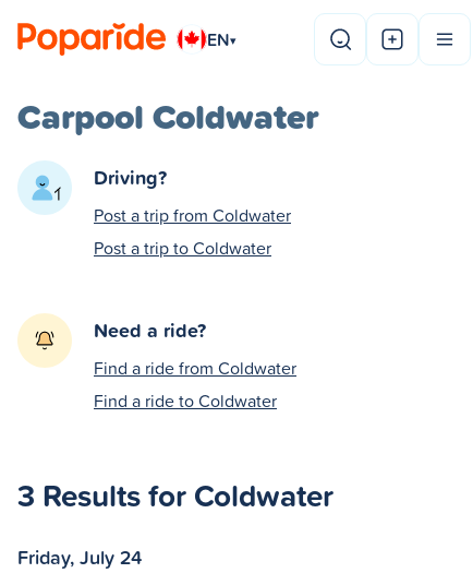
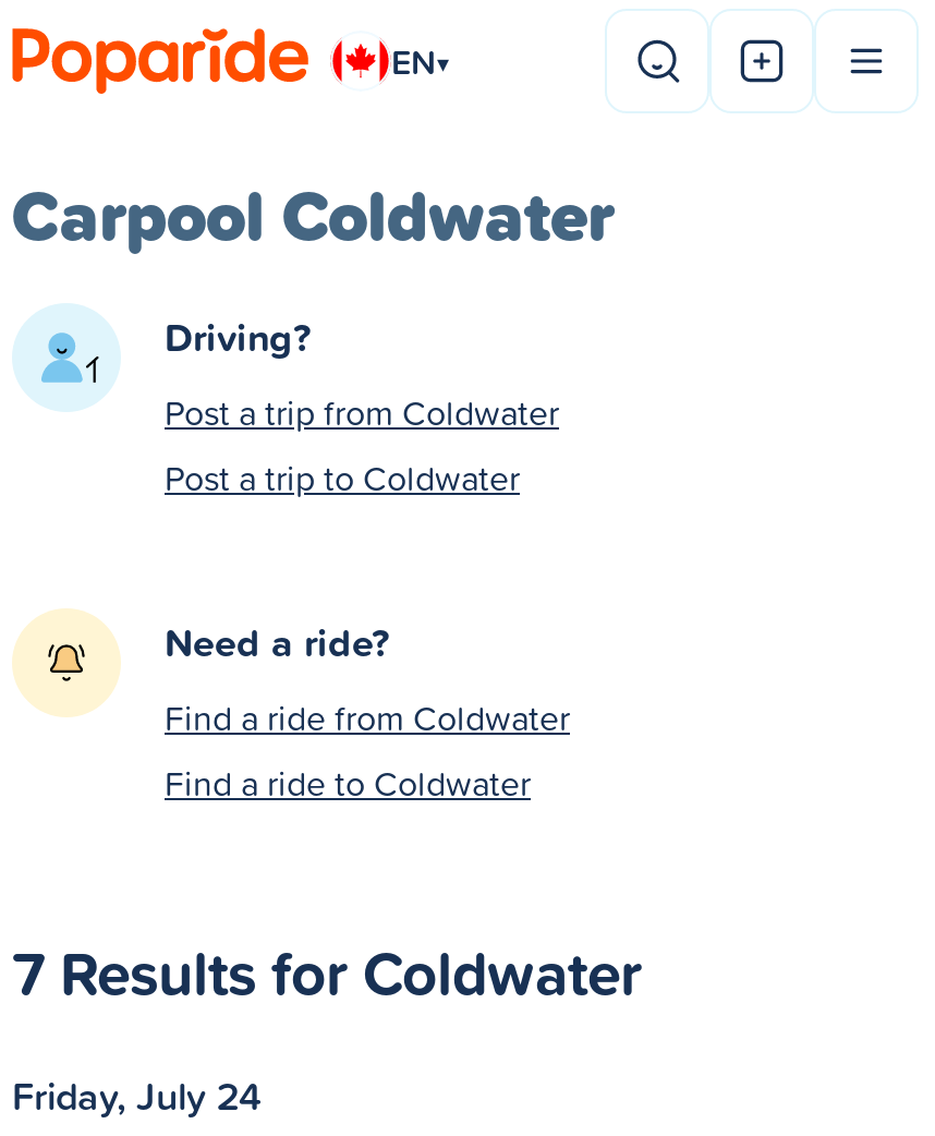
[17,473,333,517] 3 Results for Coldwater -> [12,927,642,1016] 7 Results for Coldwater

